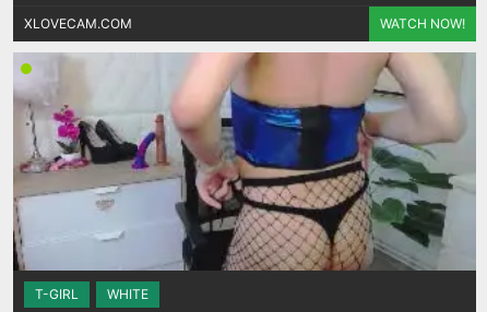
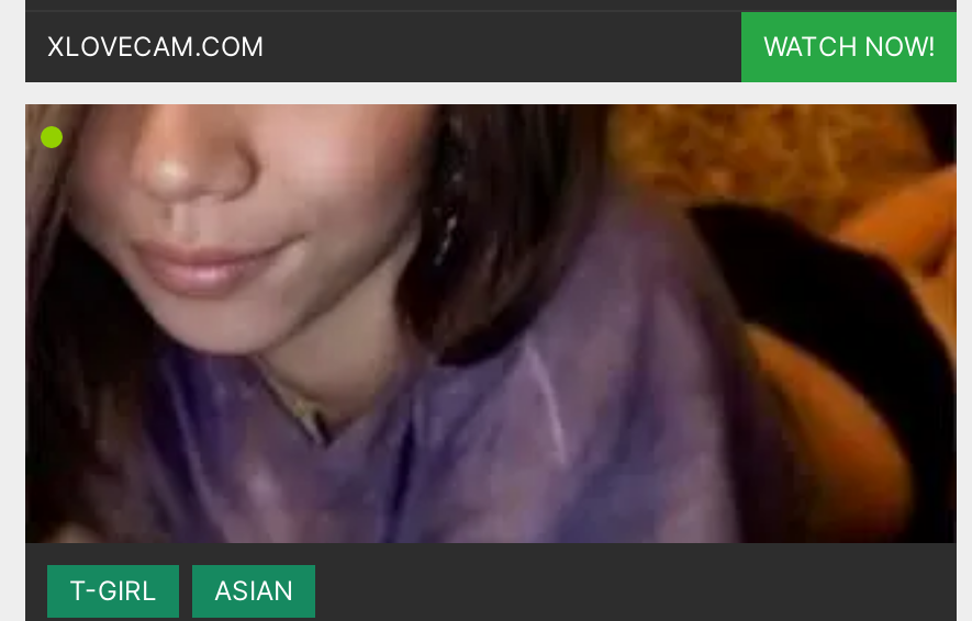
[12,51,476,302] [image] | WHITE -> [23,102,959,606] [image] | ASIAN

